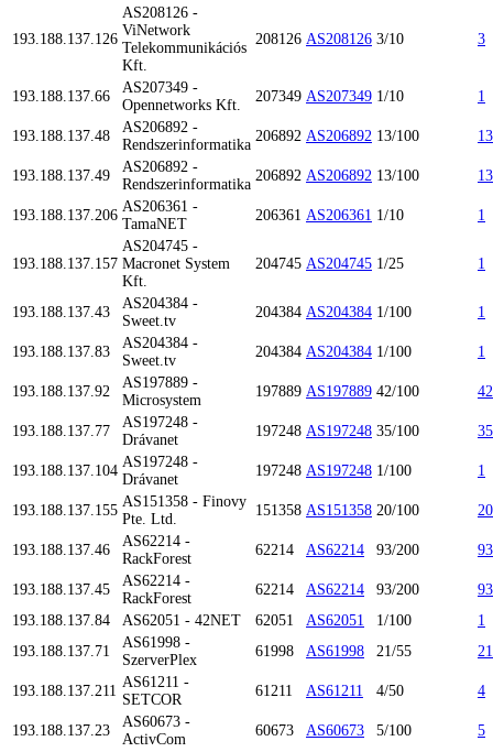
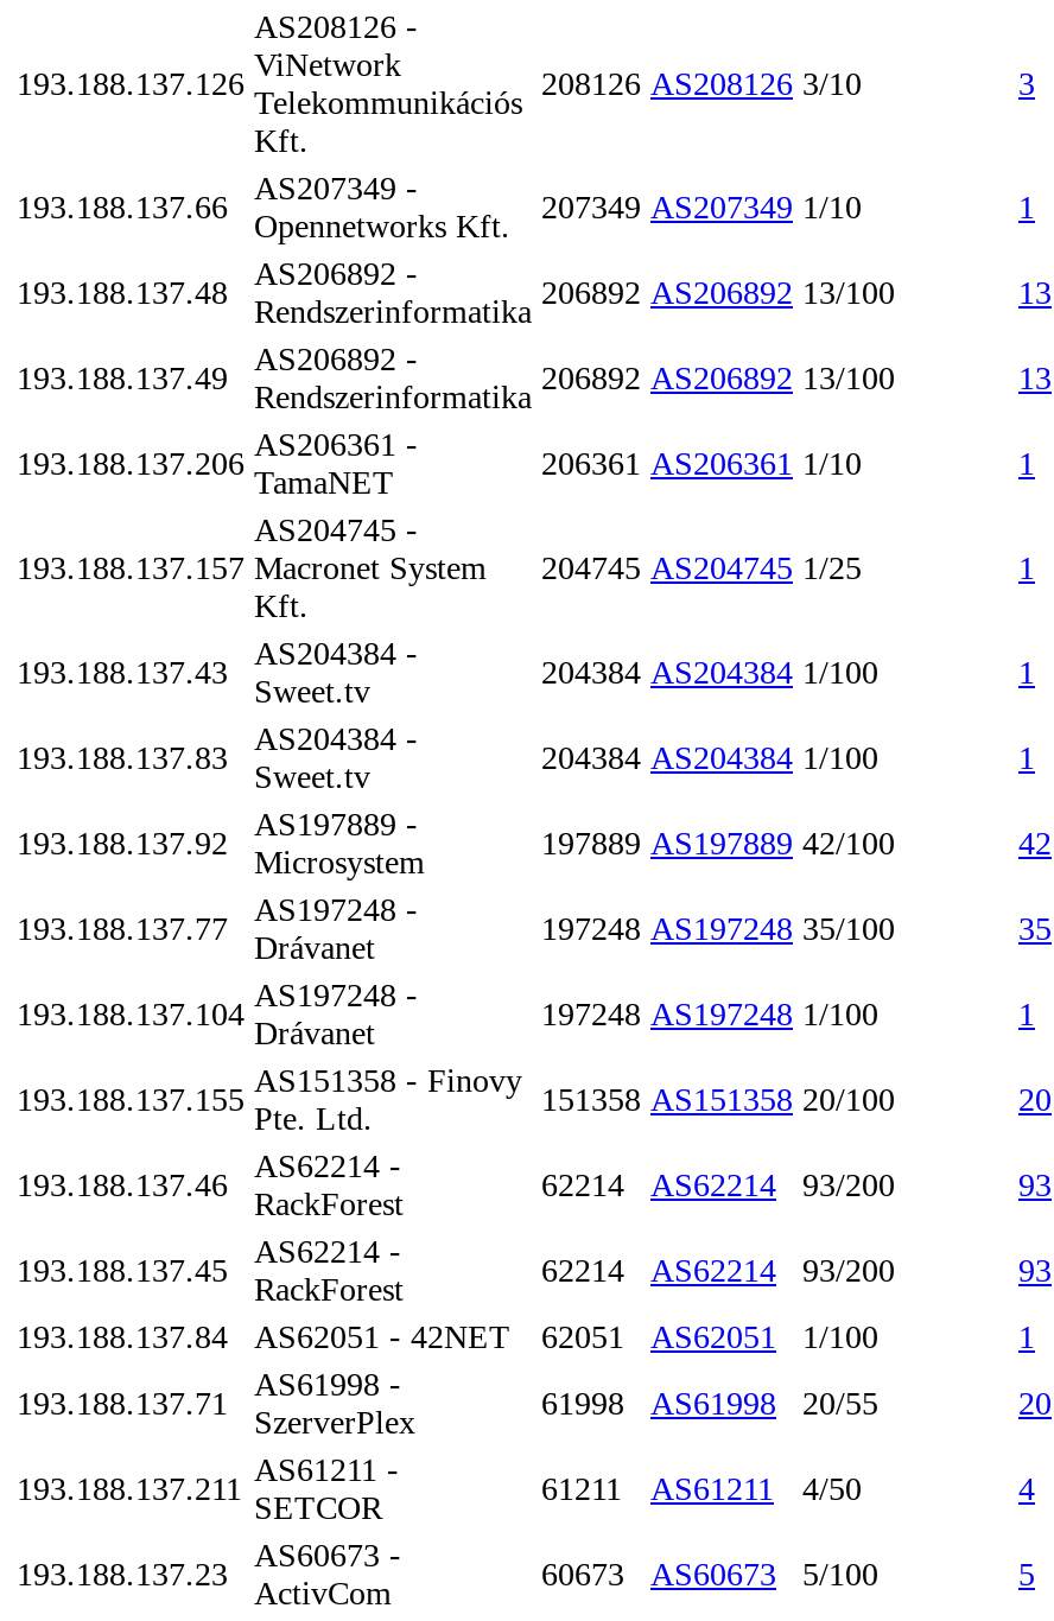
[255,643,412,660] 61998 AS61998 21/55 -> [541,1387,878,1423] 61998 AS61998 20/55
[478,643,493,660] 21 -> [1018,1387,1052,1423] 20

